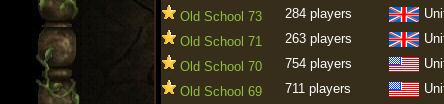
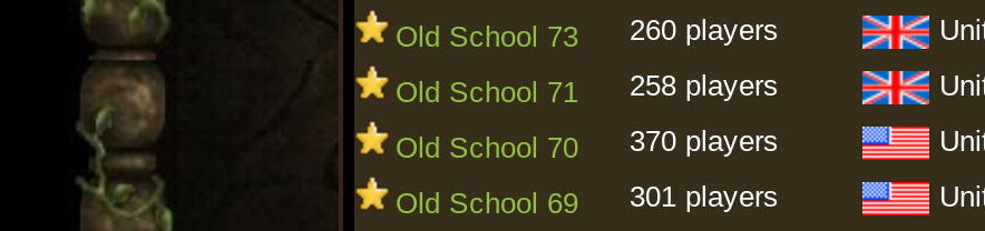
[179,6,351,24] Old School 73 284 players -> [396,13,779,53] Old School 73 260 players
[179,31,351,49] Old School 71 263 players -> [396,69,779,109] Old School 71 258 players
[179,56,351,74] Old School 70 754 players -> [396,124,779,164] Old School 70 370 players
[179,81,350,99] Old School 69 711 players -> [396,180,779,220] Old School 69 301 players

